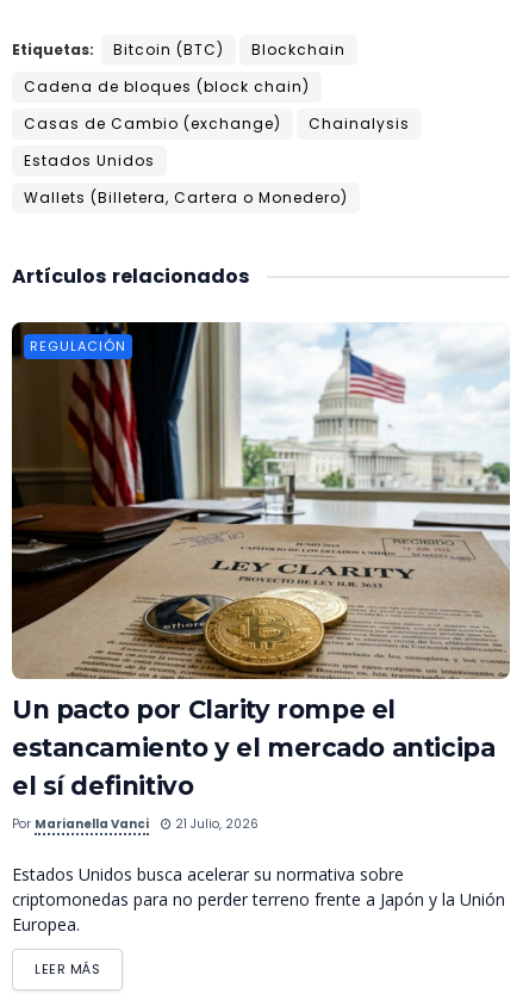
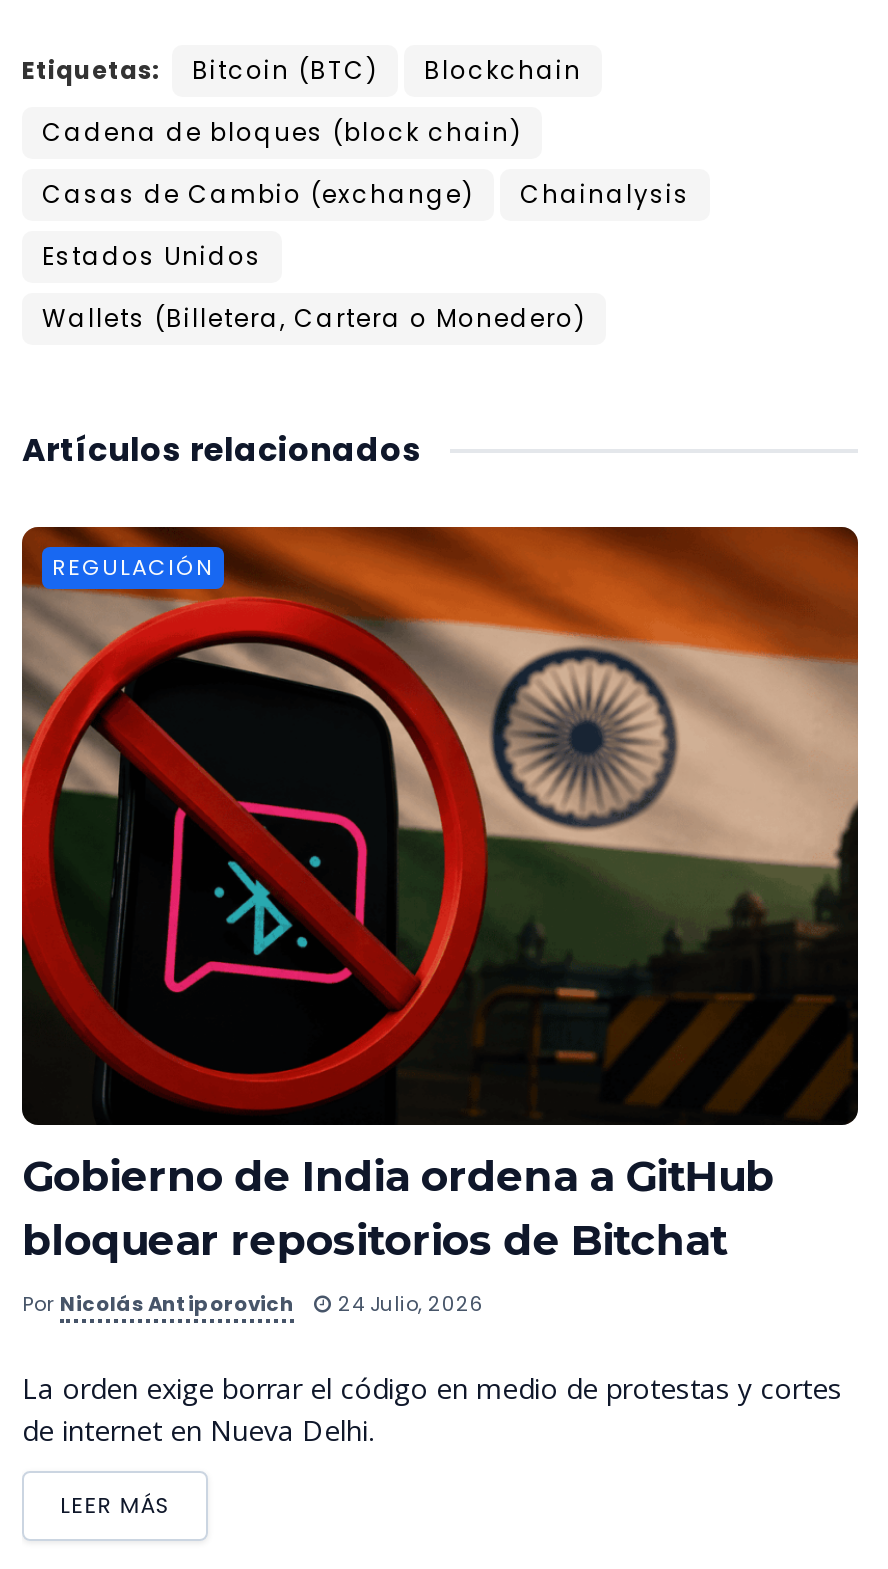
[11,321,510,801] [image] | Un pacto por Clarity rompe el | estancamiento y el mercado anticipa | el sí definitivo -> [20,525,860,1265] [image] | Gobierno de India ordena a GitHub | bloquear repositorios de Bitchat
[12,815,259,833] Por Marianella Vanci | 21 Julio, 2026 -> [22,1289,484,1319] Por Nicolás Antiporovich | 24 Julio, 2026
[12,863,505,935] Estados Unidos busca acelerar su normativa sobre | criptomonedas para no perder terreno frente a Japón y la Unión | Europea. -> [22,1369,842,1449] La orden exige borrar el código en medio de protestas y cortes | de internet en Nueva Delhi.

